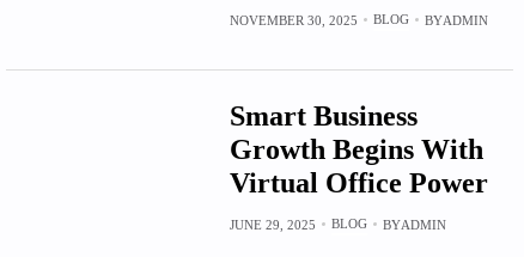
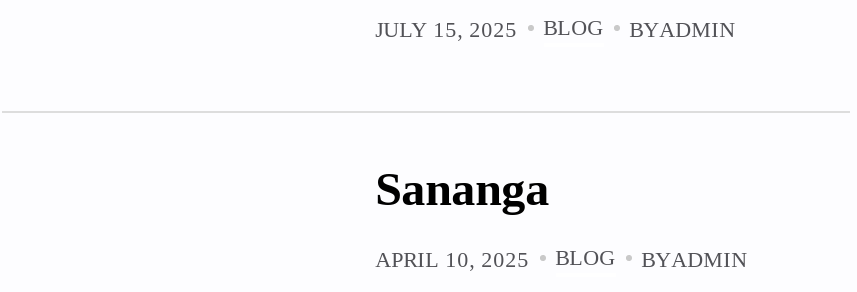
[229,11,488,27] NOVEMBER 30, 2025 BLOG BYADMIN -> [375,14,735,40] JULY 15, 2025 BLOG BYADMIN
[229,100,488,198] Smart Business | Growth Begins With | Virtual Office Power -> [375,162,549,214] Sananga
[229,216,446,231] JUNE 29, 2025 BLOG BYADMIN -> [375,244,747,270] APRIL 10, 2025 BLOG BYADMIN

